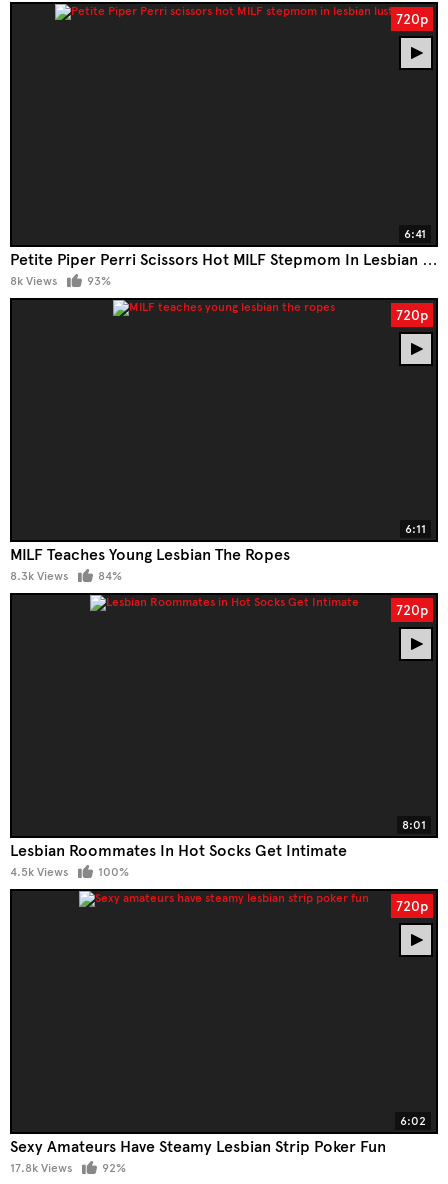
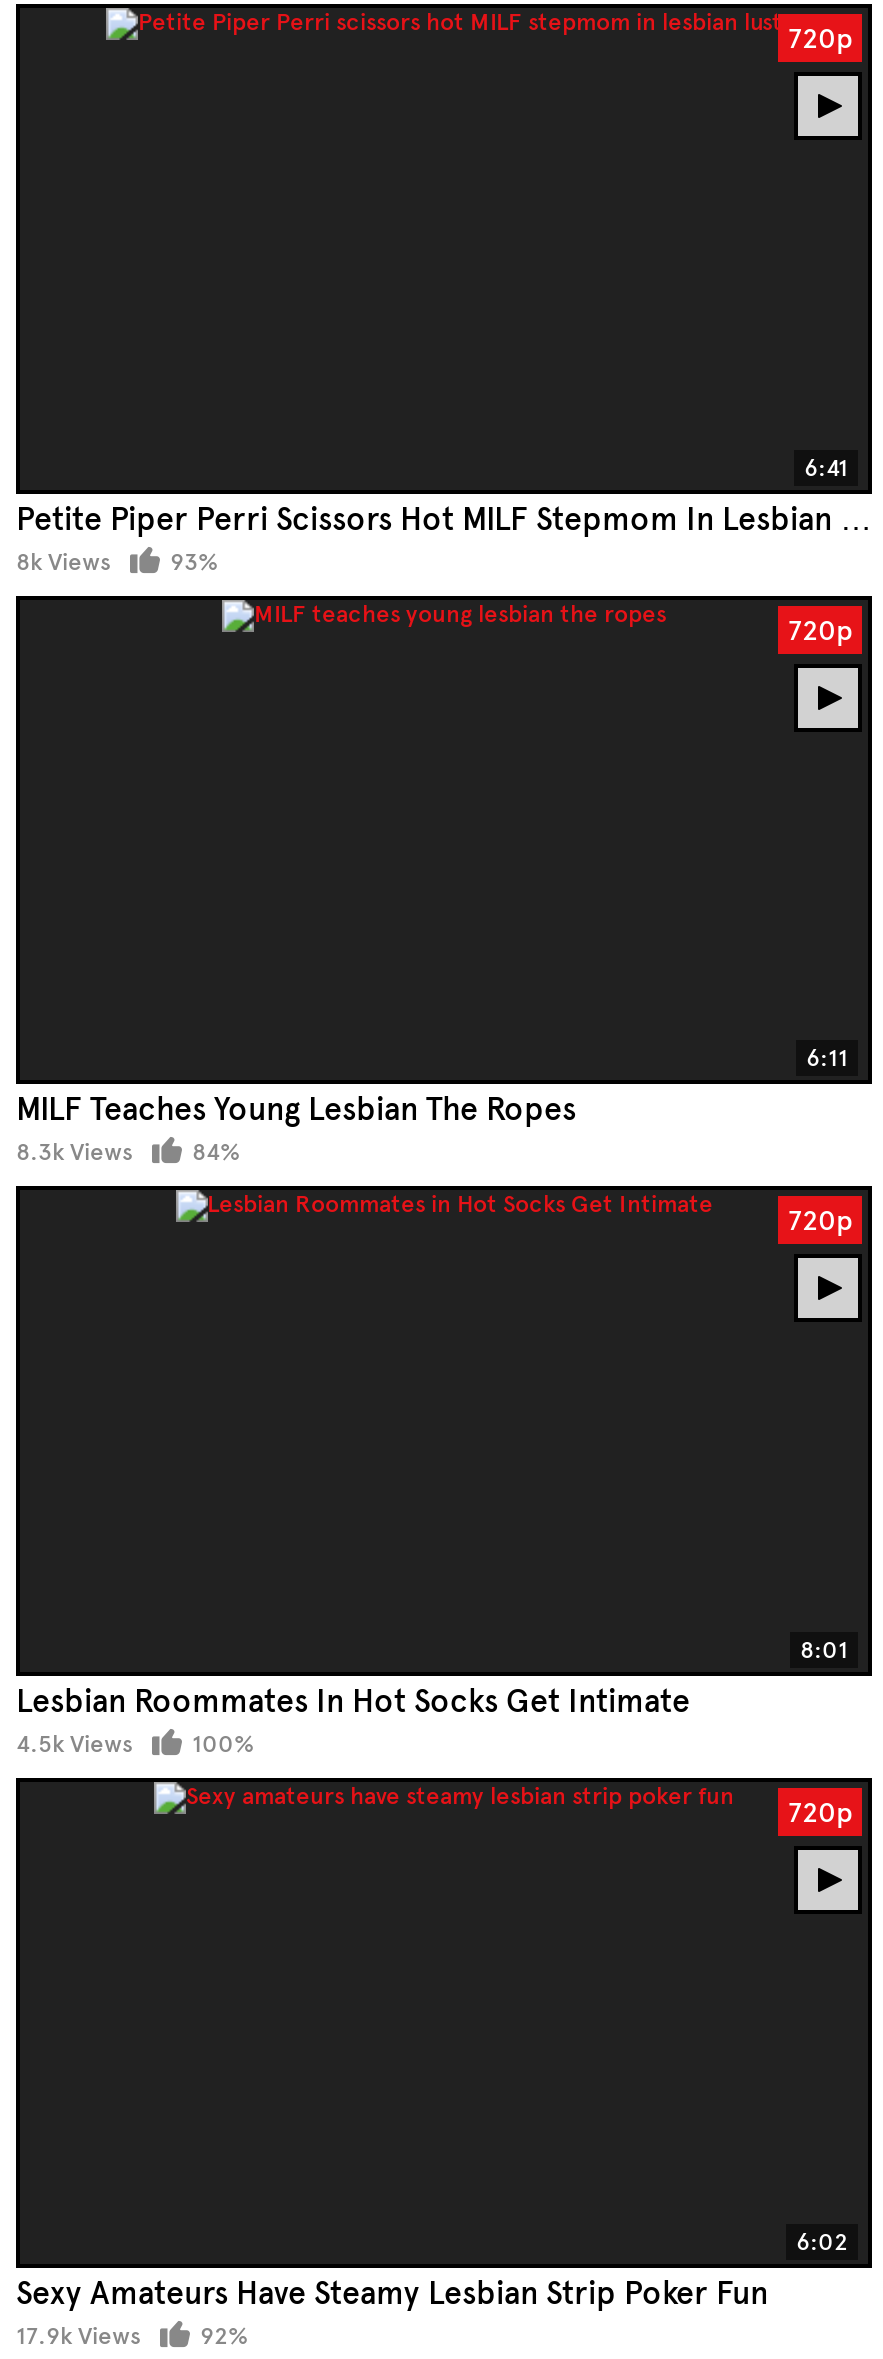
[10,1161,72,1175] 17.8k Views -> [16,2322,140,2350] 17.9k Views

